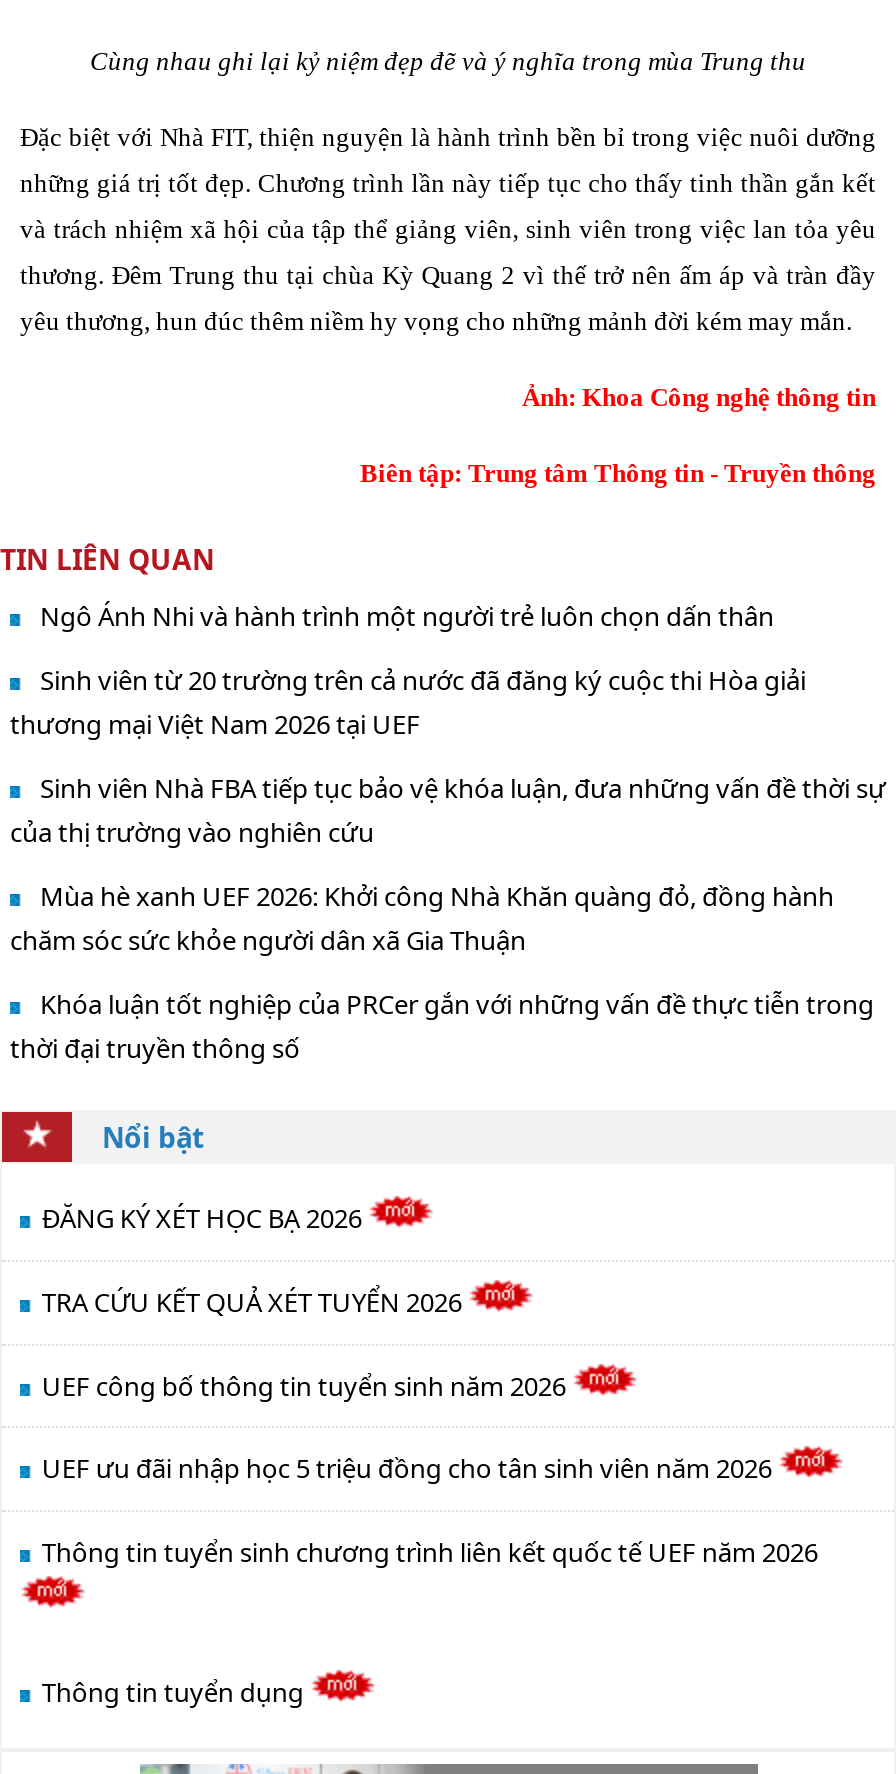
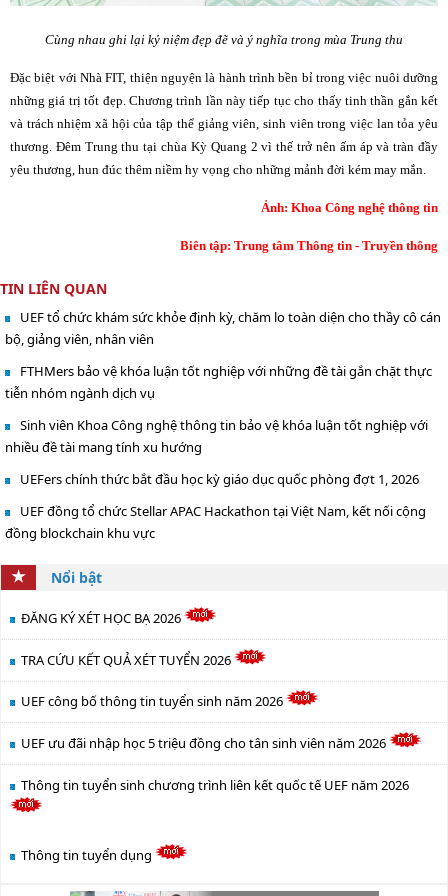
[40,598,774,634] Ngô Ánh Nhi và hành trình một người trẻ luôn chọn dấn thân -> [5,308,441,348] UEF tổ chức khám sức khỏe định kỳ, chăm lo toàn diện cho thầy cô cán | bộ, giảng viên, nhân viên
[10,662,806,742] Sinh viên từ 20 trường trên cả nước đã đăng ký cuộc thi Hòa giải | thương mại Việt Nam 2026 tại UEF -> [5,362,432,402] FTHMers bảo vệ khóa luận tốt nghiệp với những đề tài gắn chặt thực | tiễn nhóm ngành dịch vụ
[10,770,886,850] Sinh viên Nhà FBA tiếp tục bảo vệ khóa luận, đưa những vấn đề thời sự | của thị trường vào nghiên cứu -> [5,416,428,456] Sinh viên Khoa Công nghệ thông tin bảo vệ khóa luận tốt nghiệp với | nhiều đề tài mang tính xu hướng
[10,878,834,958] Mùa hè xanh UEF 2026: Khởi công Nhà Khăn quàng đỏ, đồng hành | chăm sóc sức khỏe người dân xã Gia Thuận -> [20,470,419,488] UEFers chính thức bắt đầu học kỳ giáo dục quốc phòng đợt 1, 2026
[10,986,874,1066] Khóa luận tốt nghiệp của PRCer gắn với những vấn đề thực tiễn trong | thời đại truyền thông số -> [5,502,426,542] UEF đồng tổ chức Stellar APAC Hackathon tại Việt Nam, kết nối cộng | đồng blockchain khu vực

